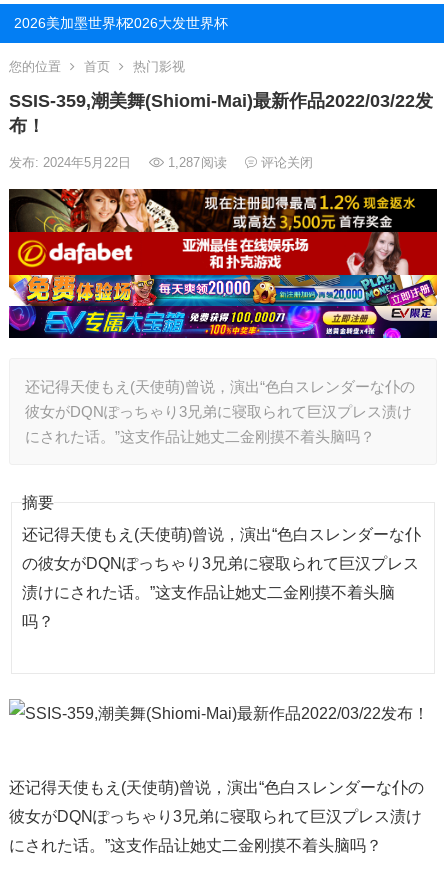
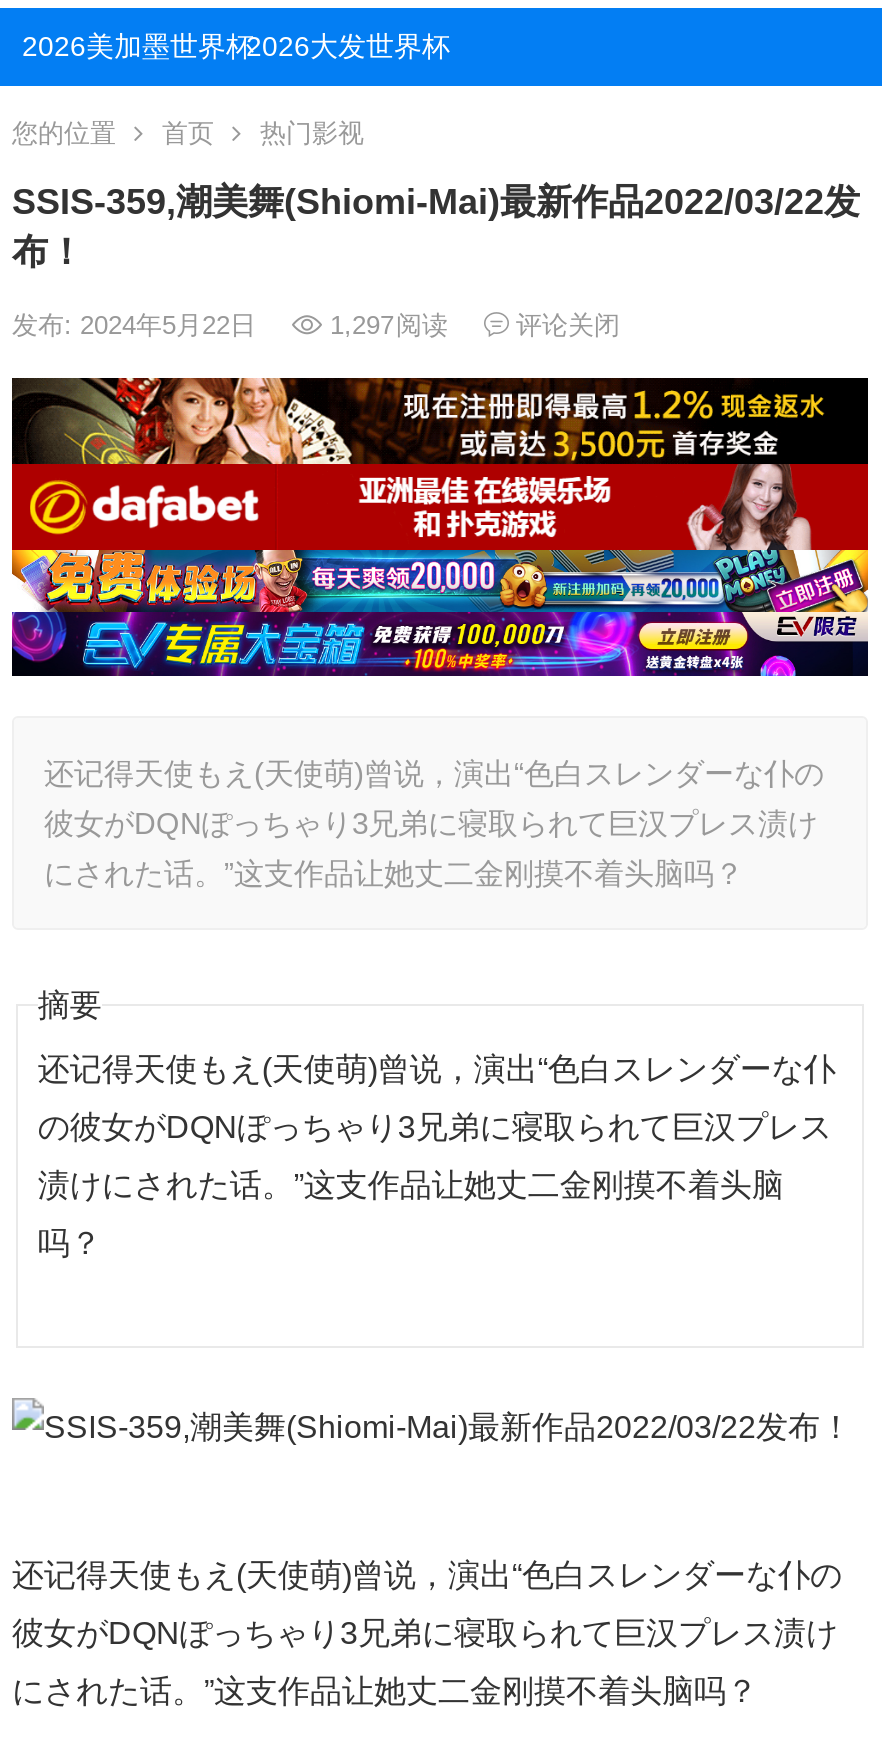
[9,155,313,170] 发布: 2024年5月22日 1,287阅读 评论关闭 -> [12,310,620,340] 发布: 2024年5月22日 1,297阅读 评论关闭

